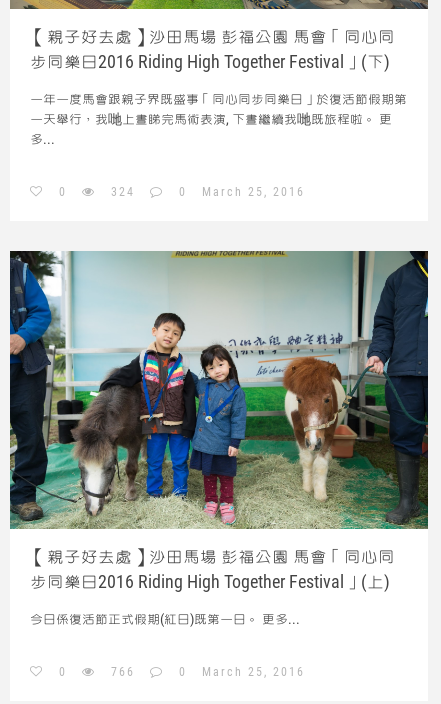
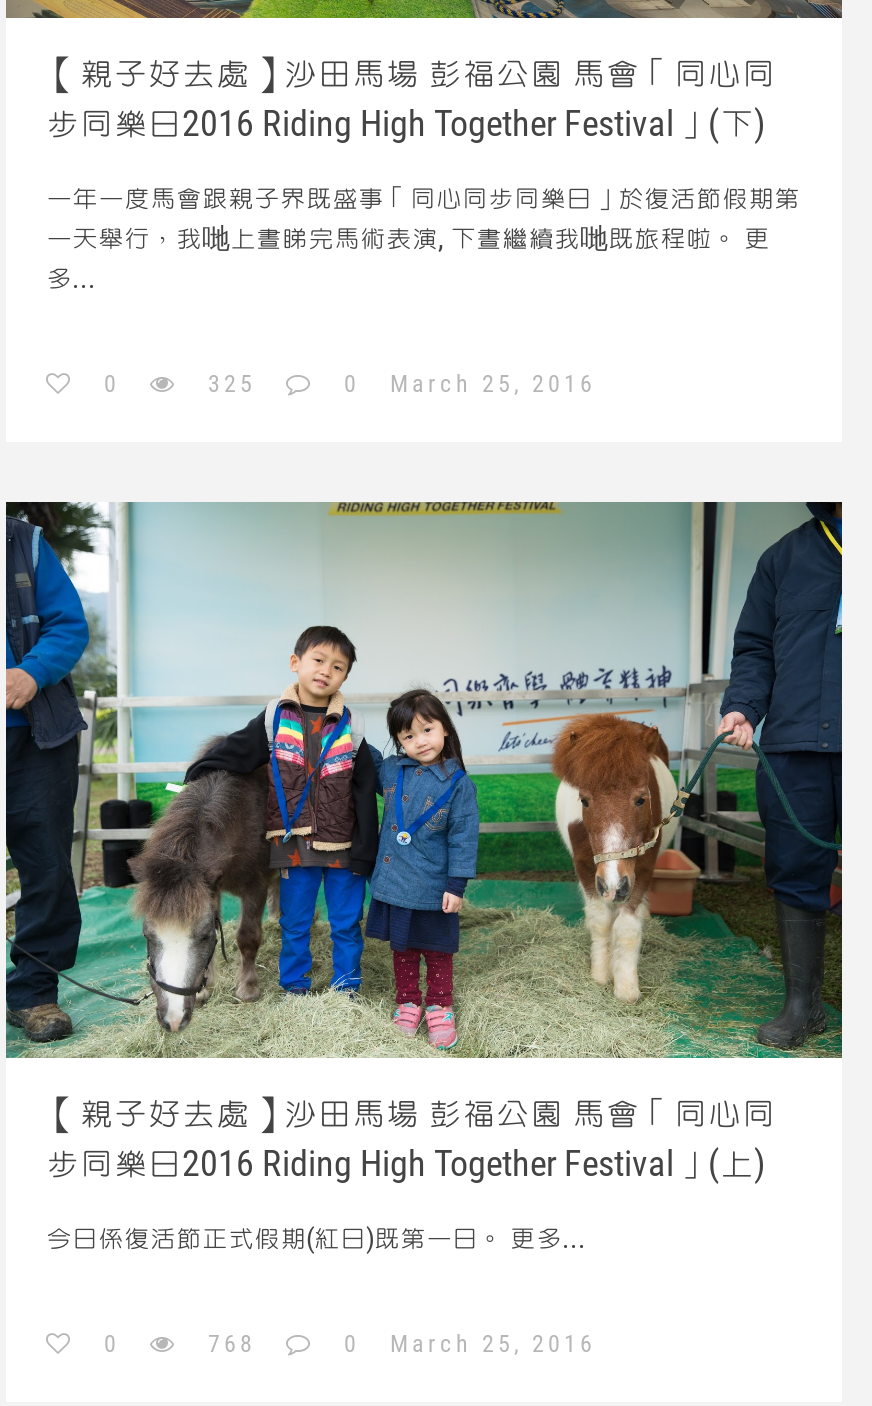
[111,185,135,199] 324 -> [208,370,256,398] 325
[111,665,135,679] 766 -> [208,1330,256,1358] 768

